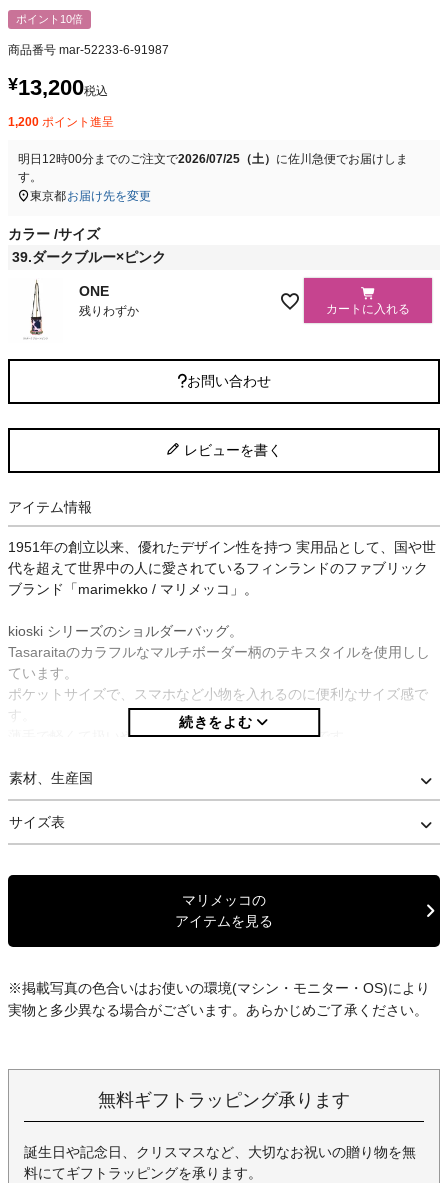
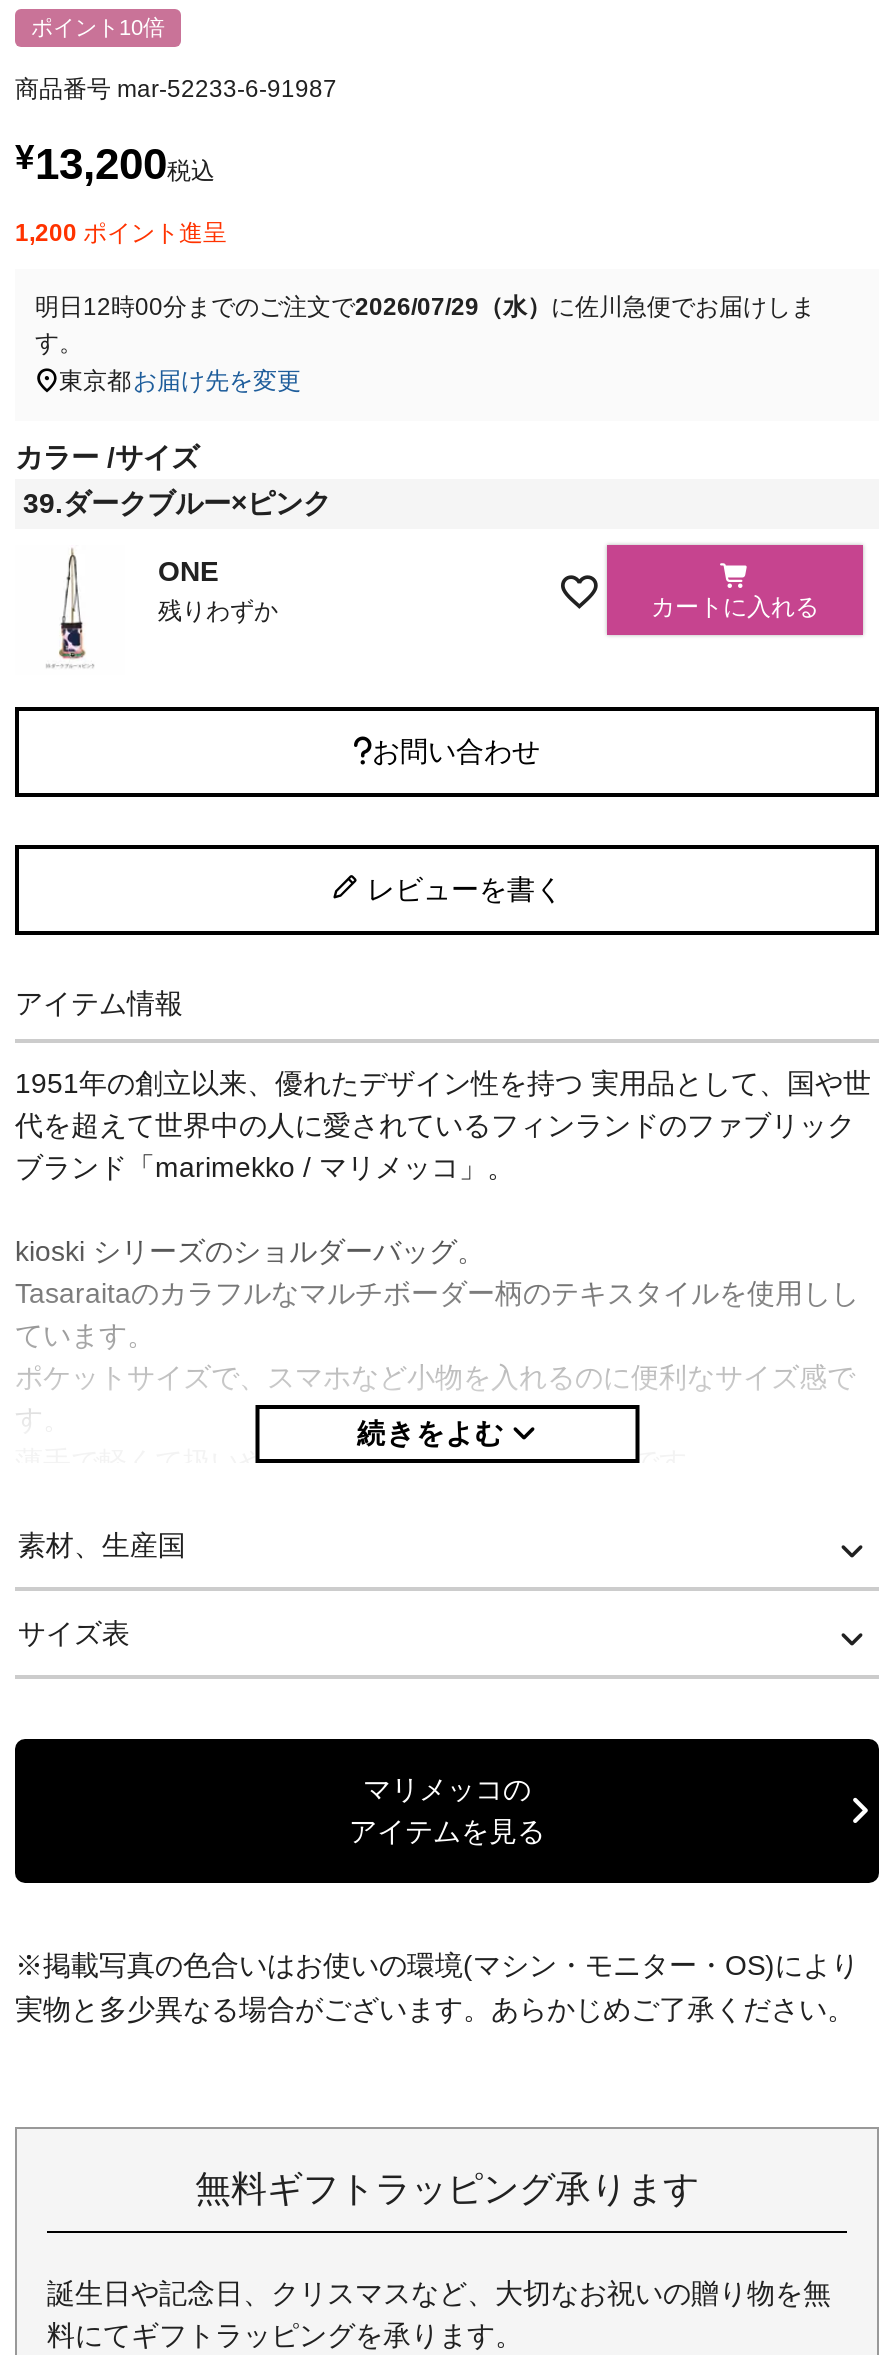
[18,152,408,166] 明日12時00分までのご注文で2026/07/25（土）に佐川急便でお届けしま -> [35,292,815,320] 明日12時00分までのご注文で2026/07/29（水）に佐川急便でお届けしま

